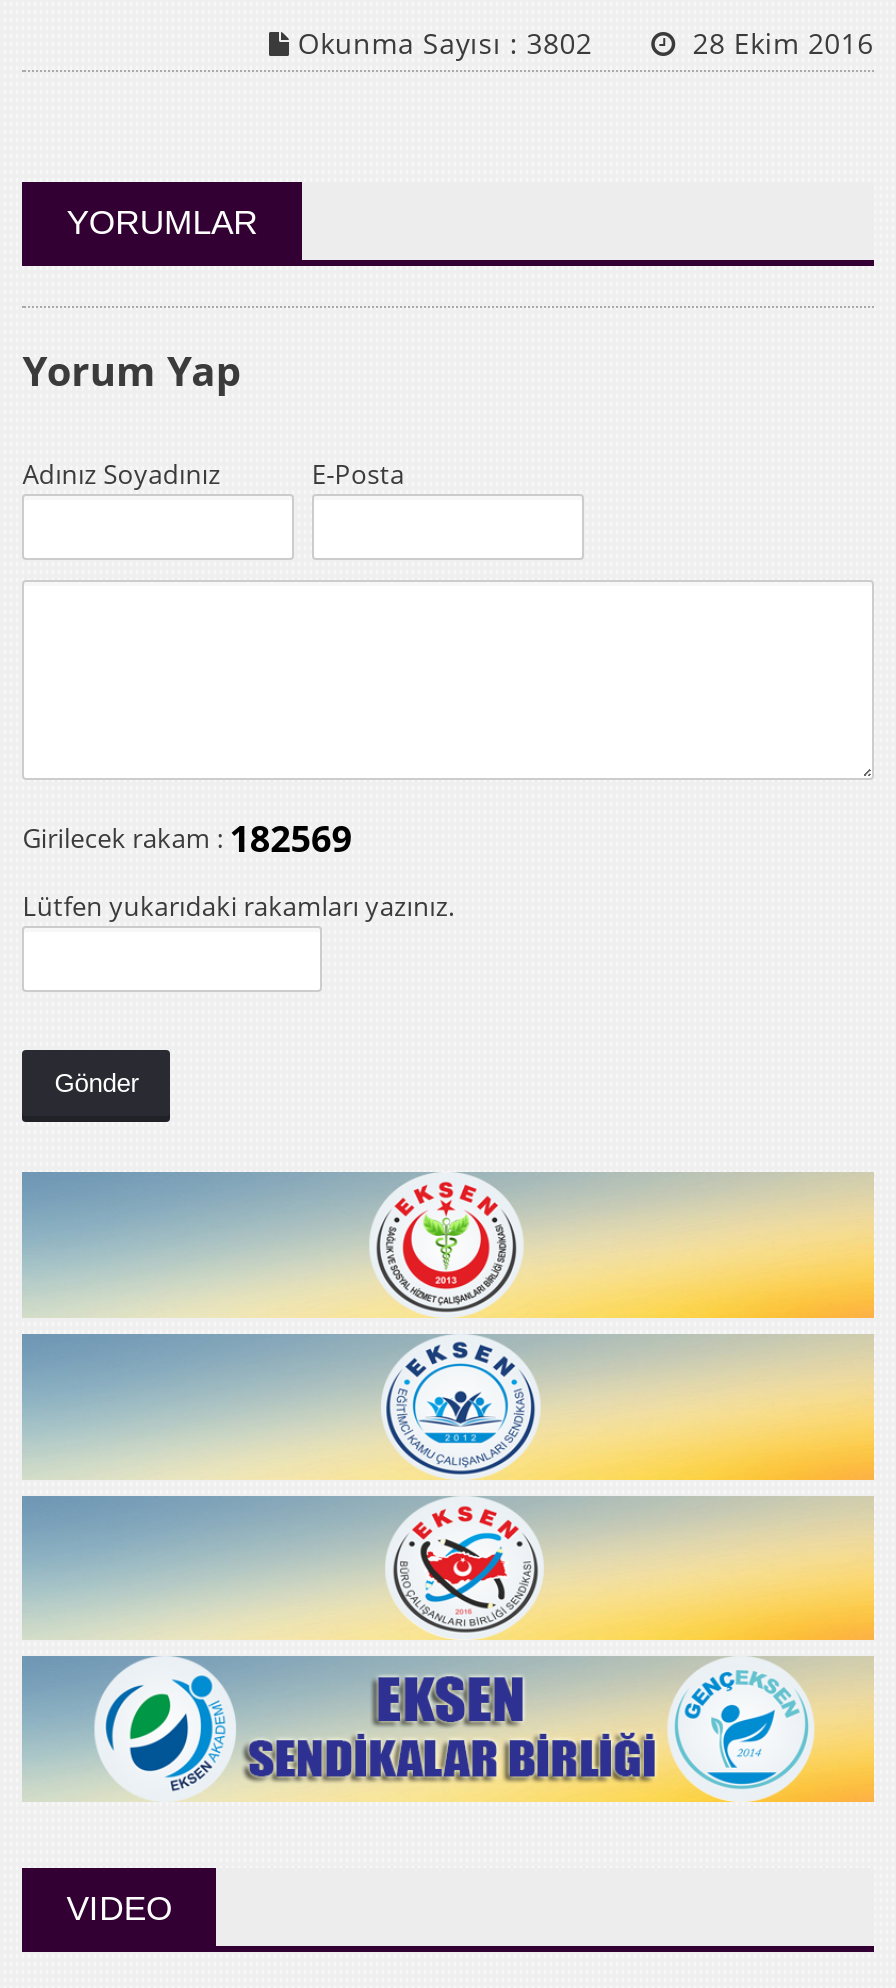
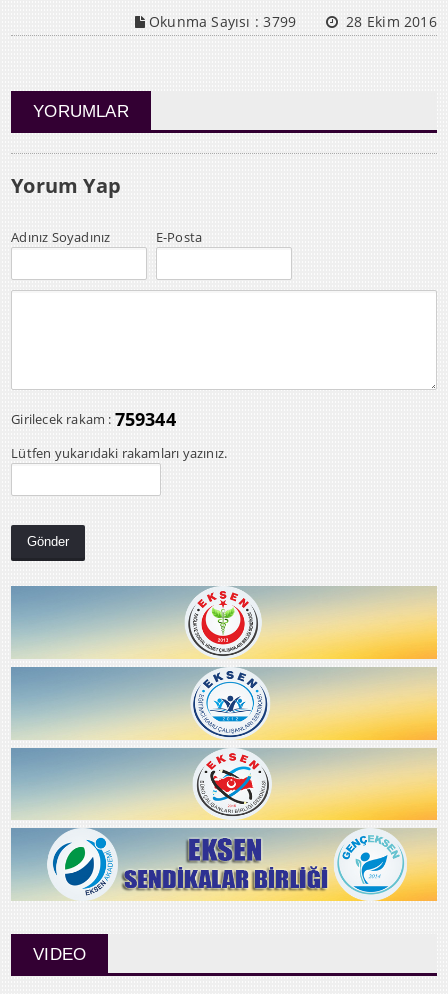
[289,24,592,62] Okunma Sayısı : 3802 -> [145,12,296,31] Okunma Sayısı : 3799
[22,814,352,862] Girilecek rakam : 182569 -> [11,407,176,431] Girilecek rakam : 759344

